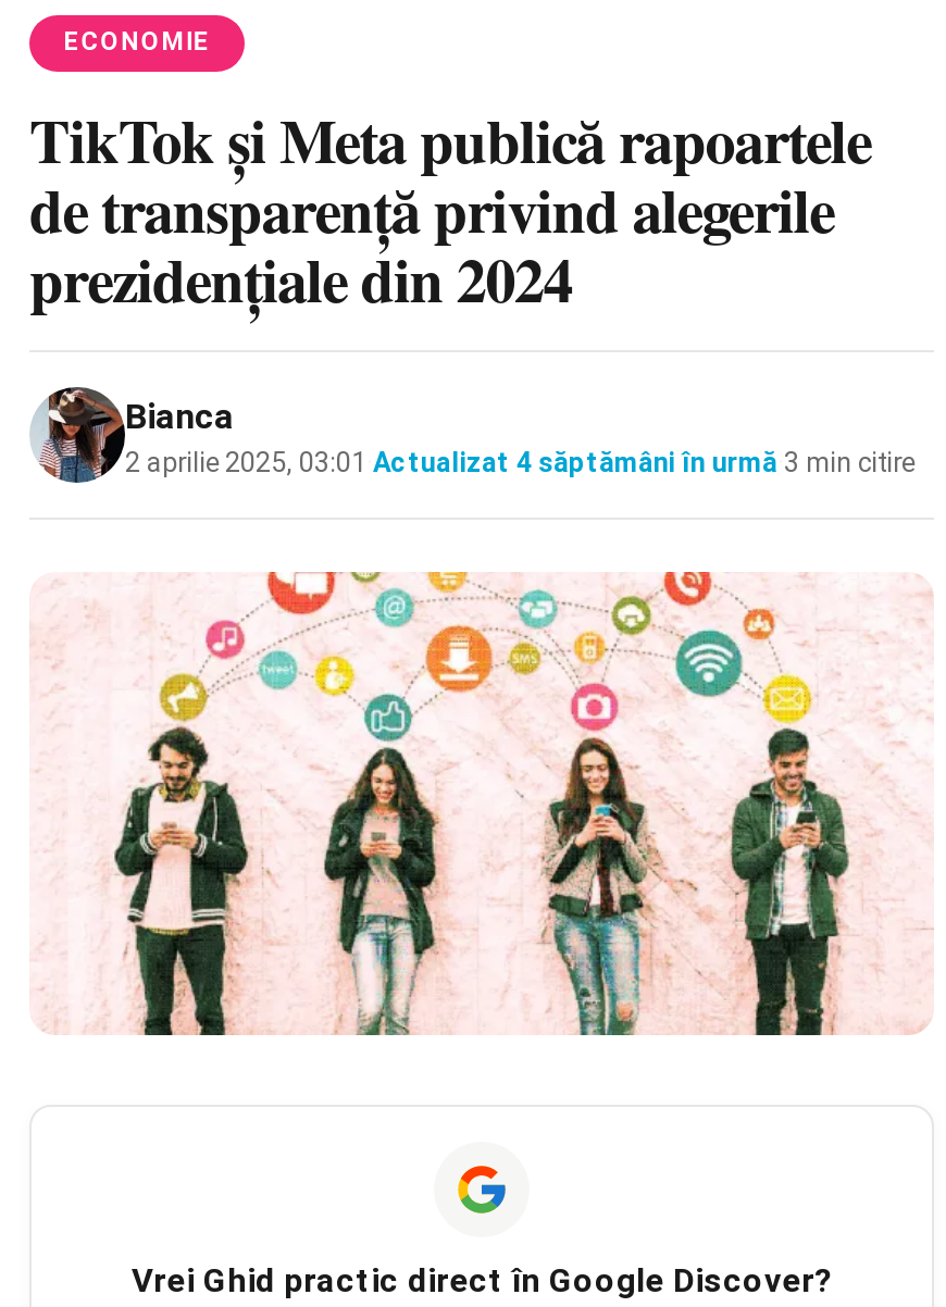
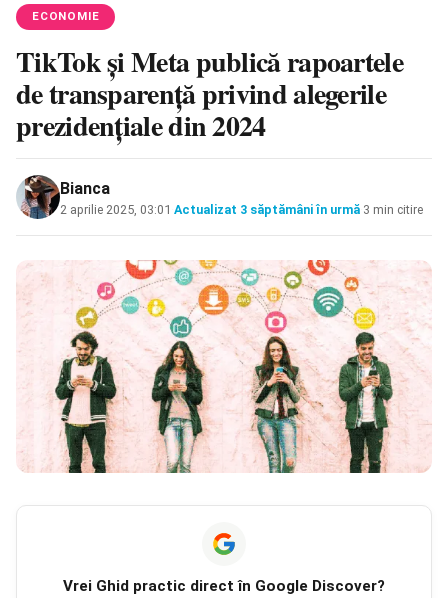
[125,445,914,478] 2 aprilie 2025, 03:01 · Actualizat 4 săptămâni în urmă · 3 min citire -> [60,202,423,217] 2 aprilie 2025, 03:01 · Actualizat 3 săptămâni în urmă · 3 min citire

